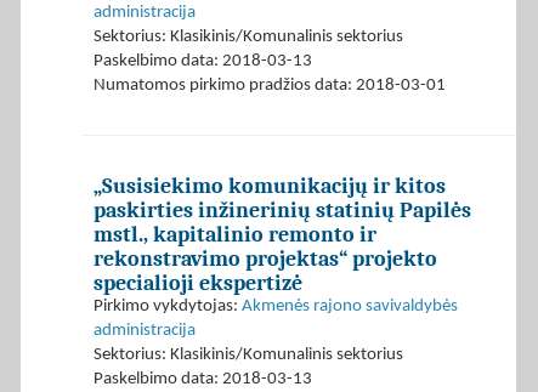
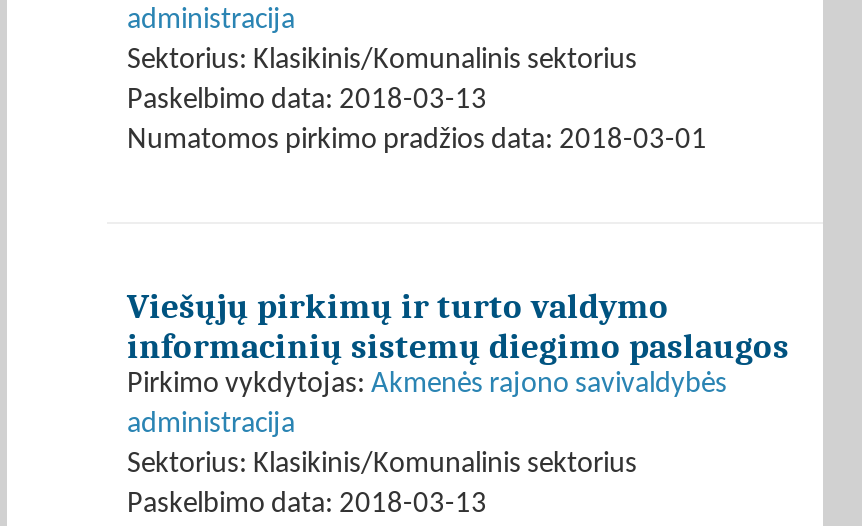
[94,174,471,295] „Susisiekimo komunikacijų ir kitos | paskirties inžinerinių statinių Papilės | mstl., kapitalinio remonto ir | rekonstravimo projektas“ projekto | specialioji ekspertizė -> [127,287,789,367] Viešųjų pirkimų ir turto valdymo | informacinių sistemų diegimo paslaugos

